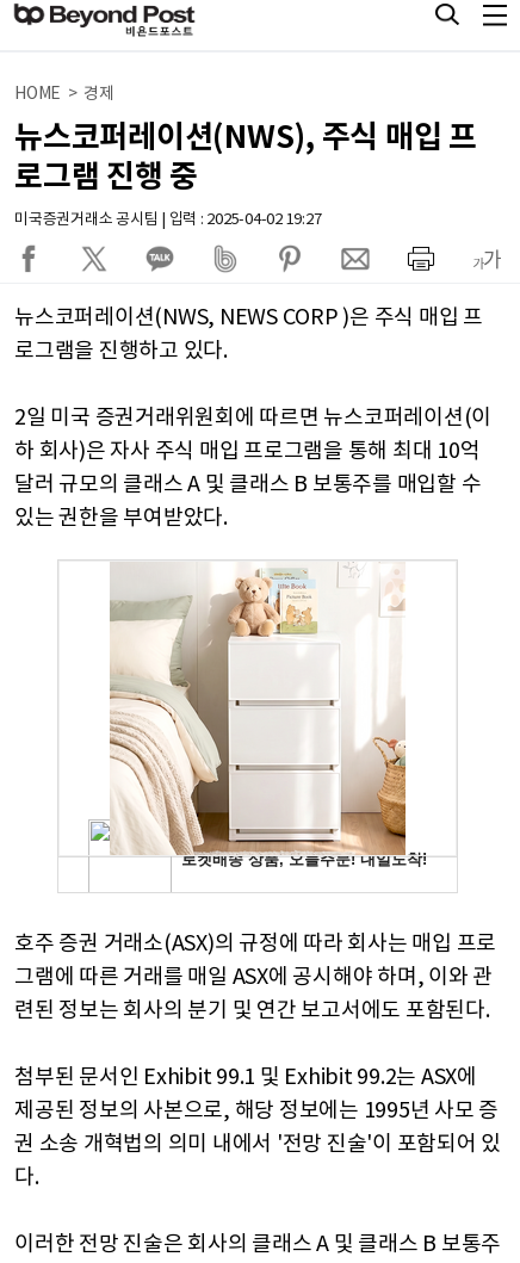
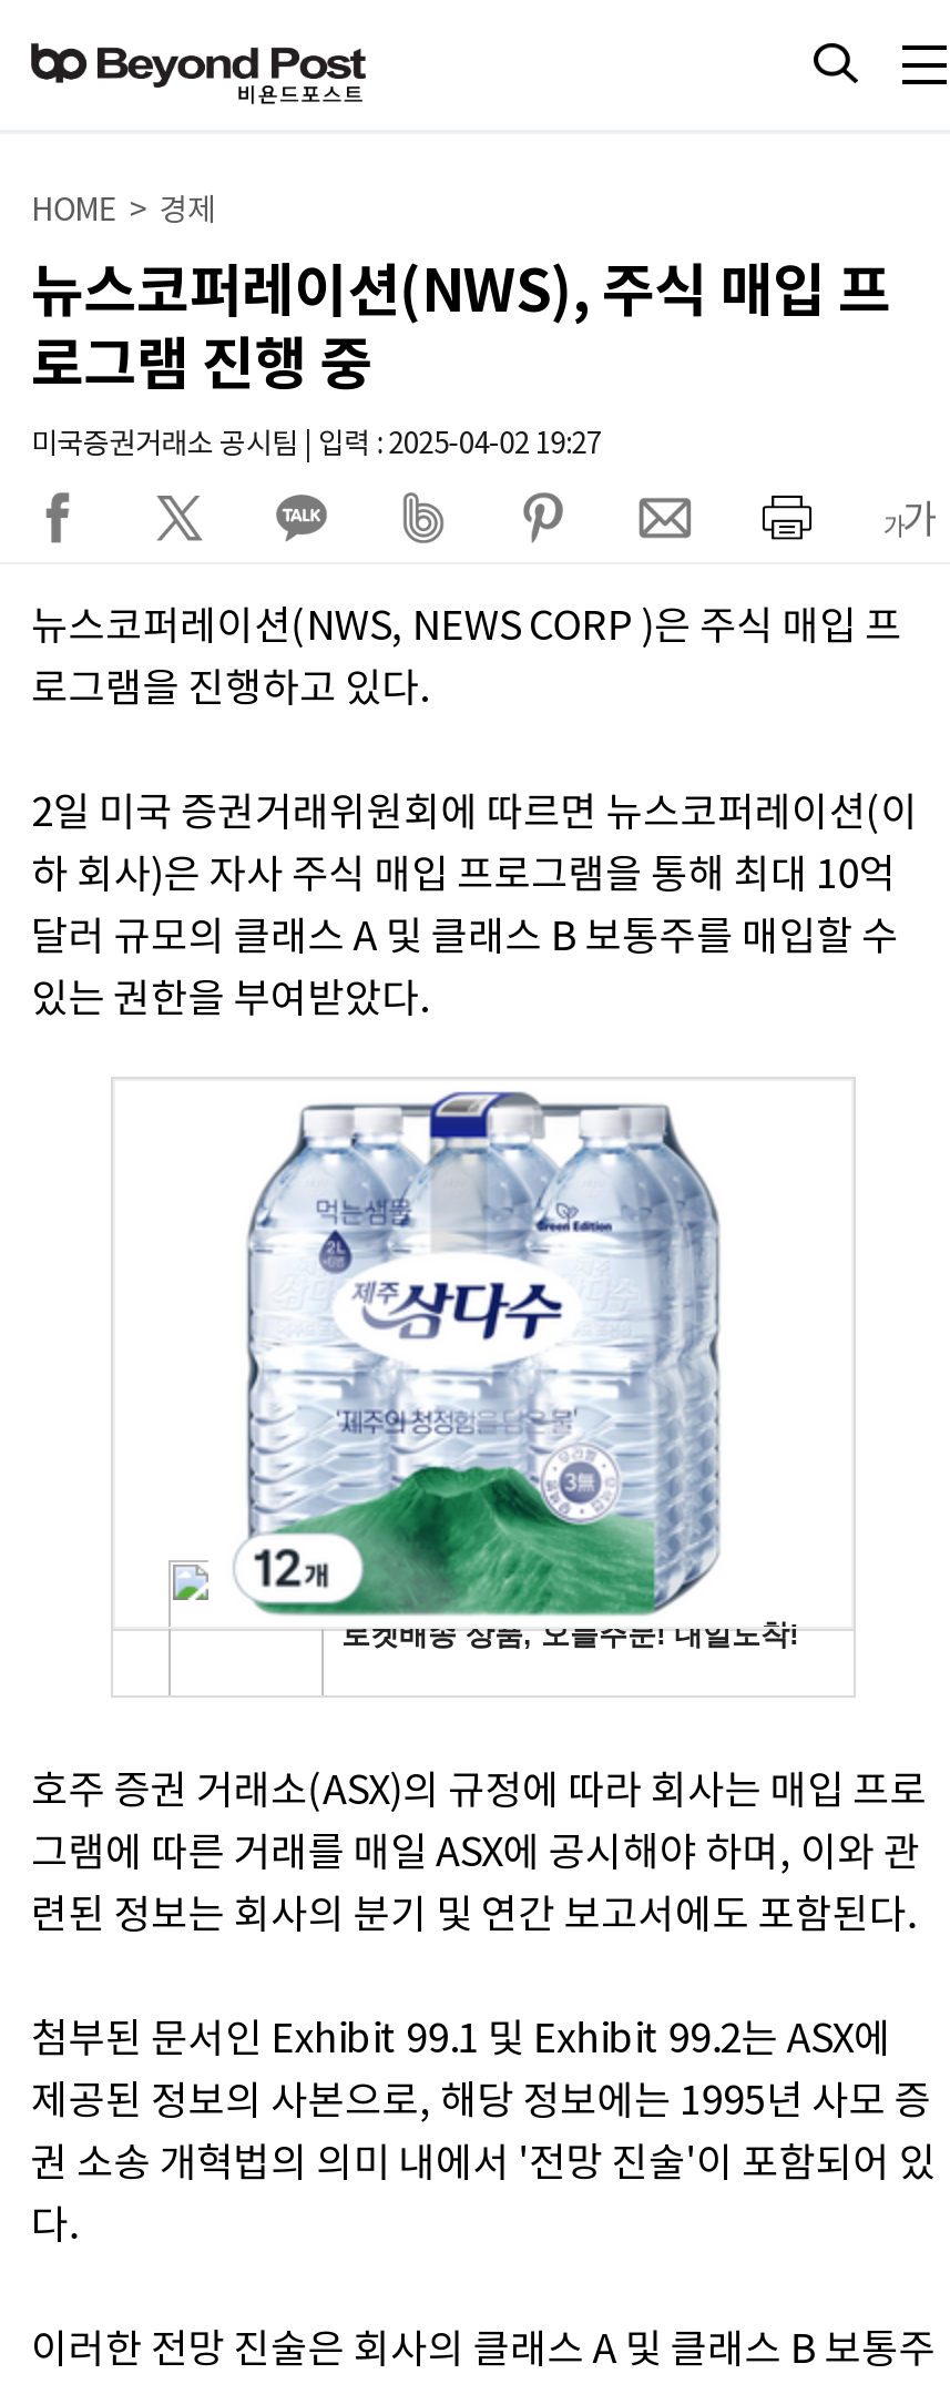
[109,563,407,856] [image] -> [208,1083,758,1629] [image]

